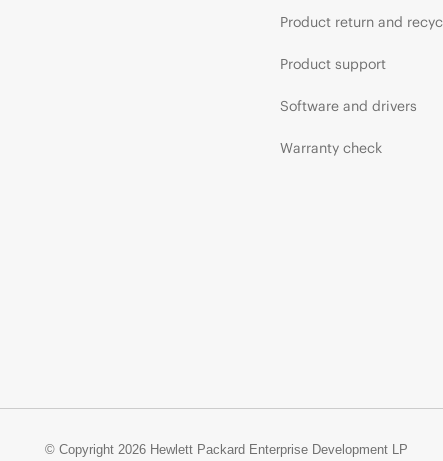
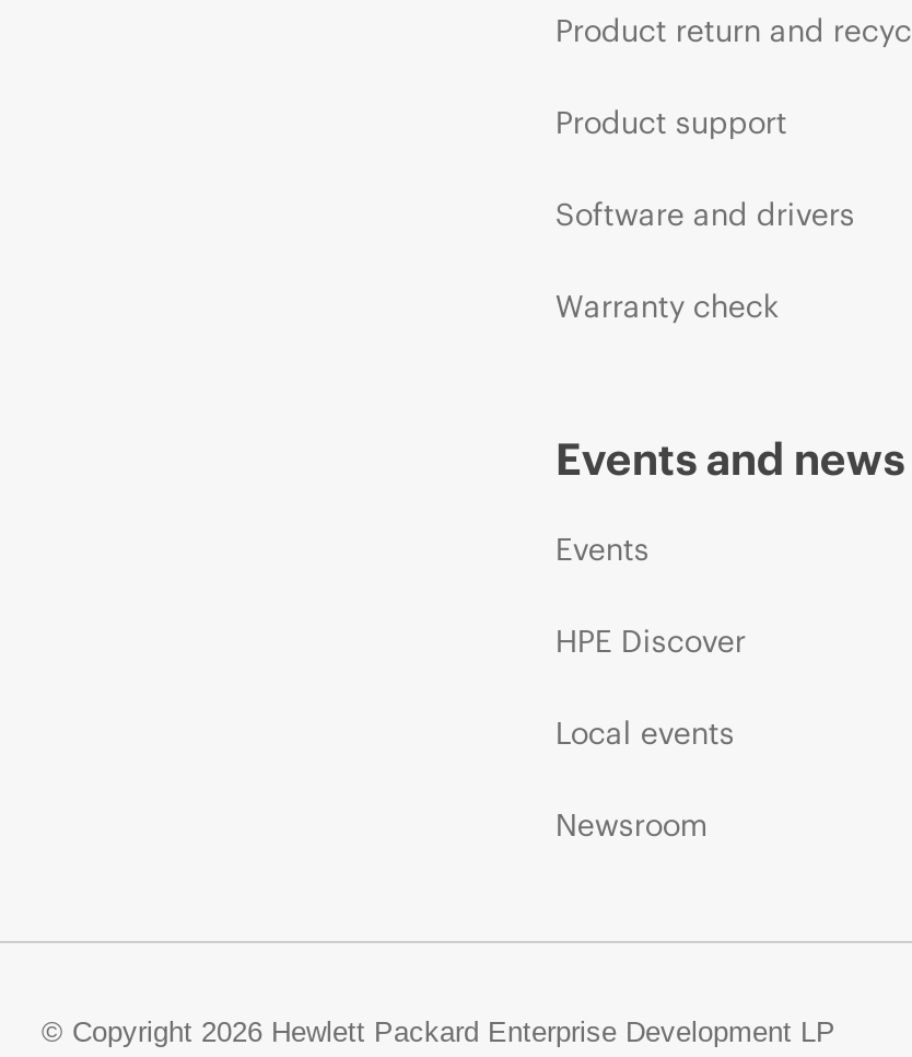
none -> [555,431,905,845] Events and news | Events | HPE Discover | Local events | Newsroom

